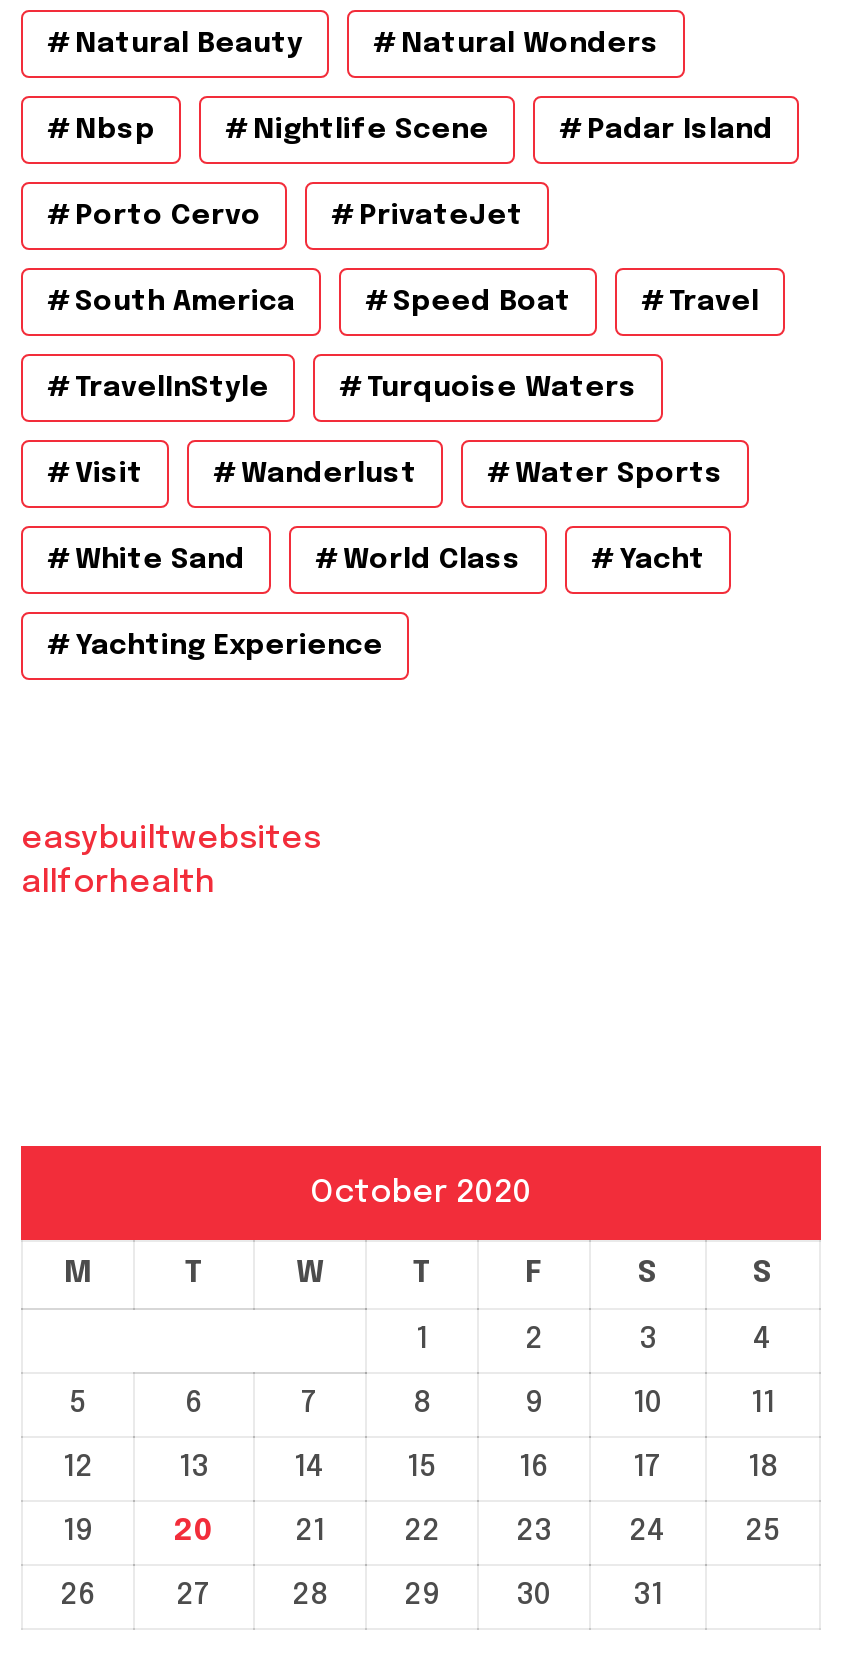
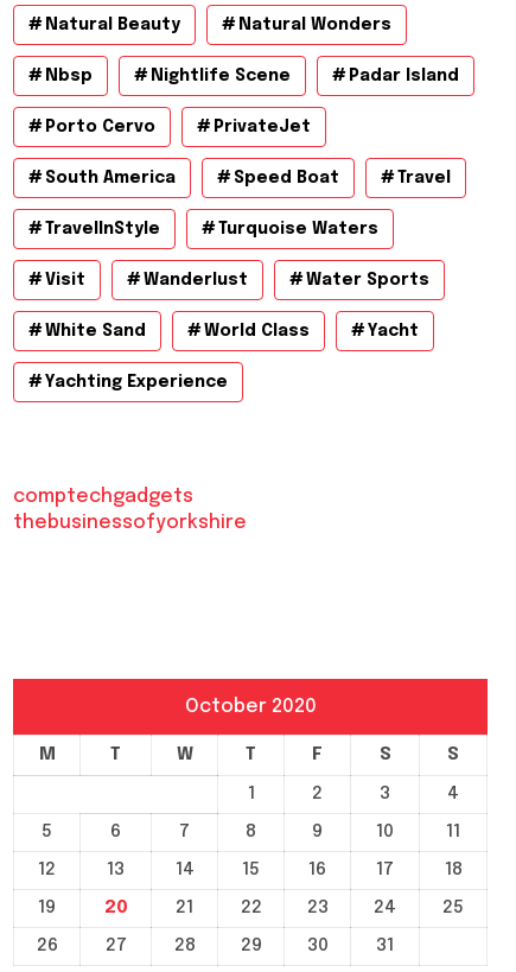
[21,822,321,900] easybuiltwebsites | allforhealth -> [13,486,247,533] comptechgadgets | thebusinessofyorkshire

